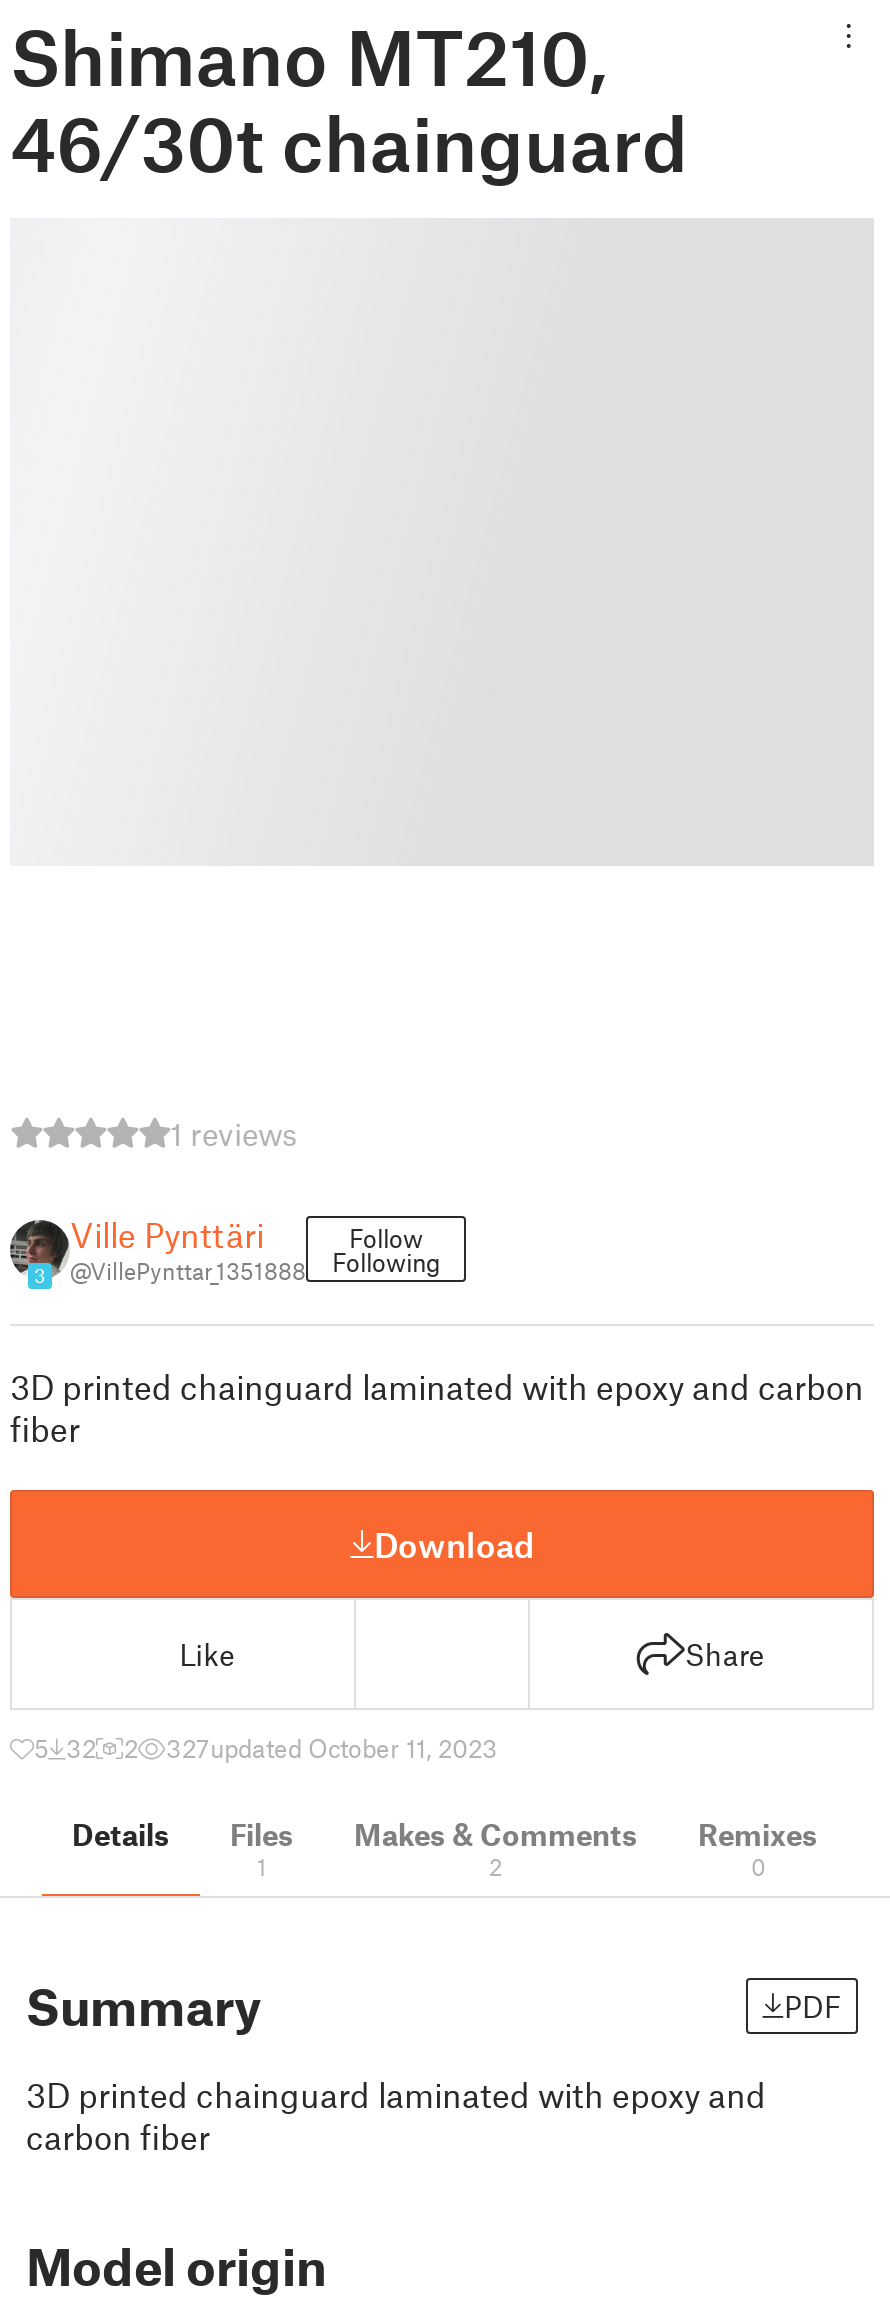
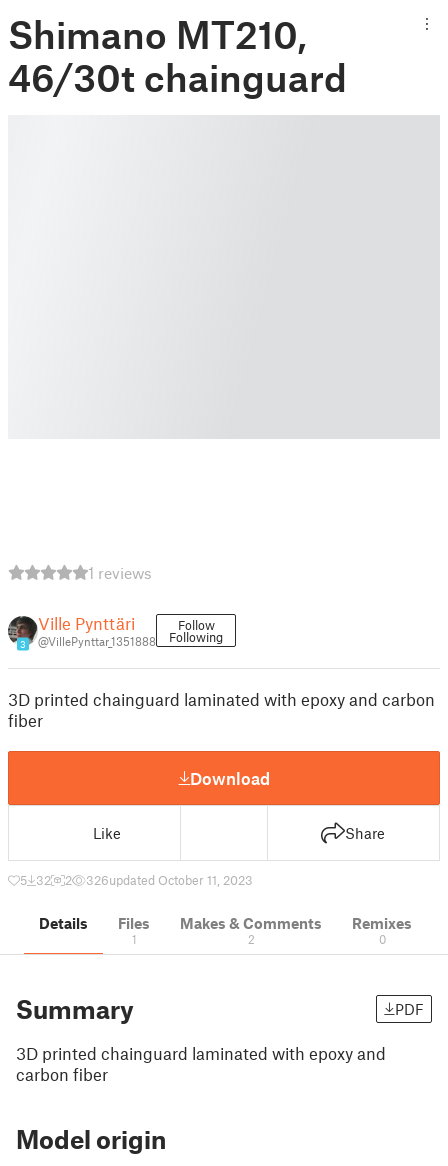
[166,1732,498,1764] 327updated October 11, 2023 -> [86,872,253,888] 326updated October 11, 2023

